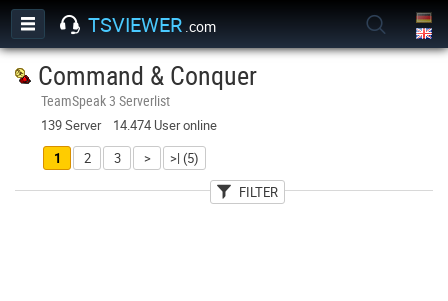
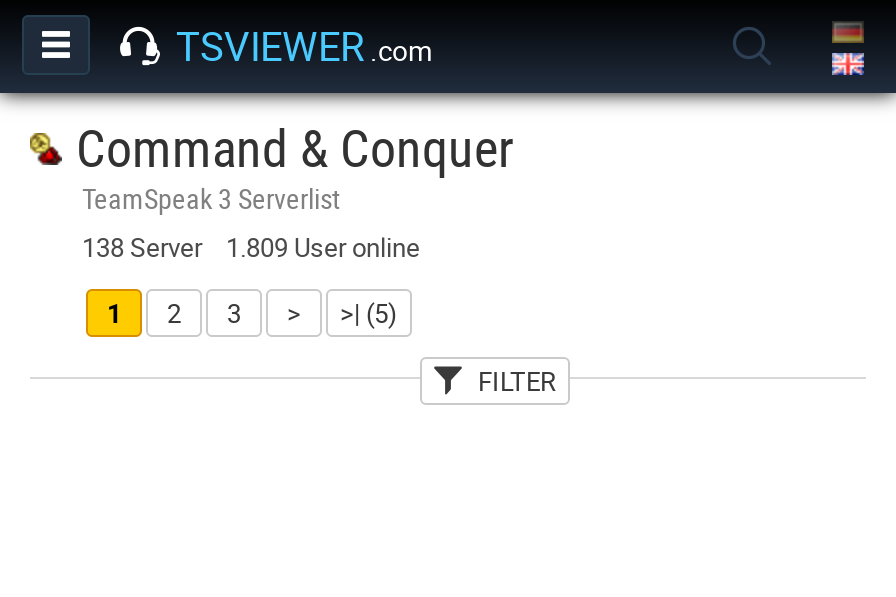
[41,116,217,134] 139 Server 14.474 User online -> [82,229,420,265] 138 Server 1.809 User online

